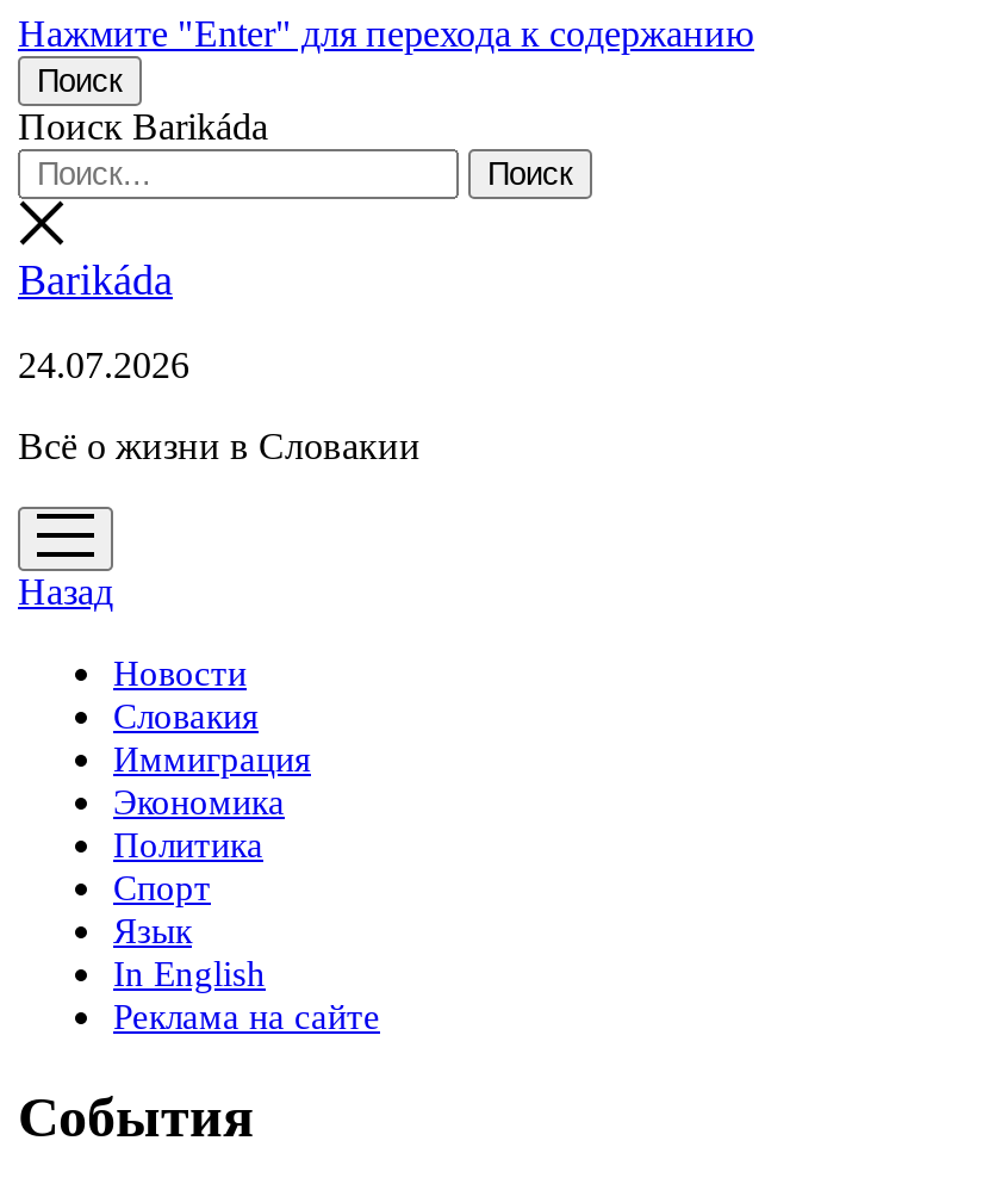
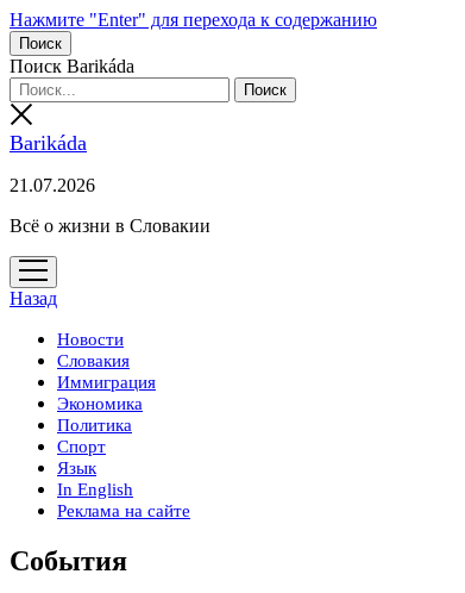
[18,345,189,385] 24.07.2026 -> [10,175,95,195] 21.07.2026

